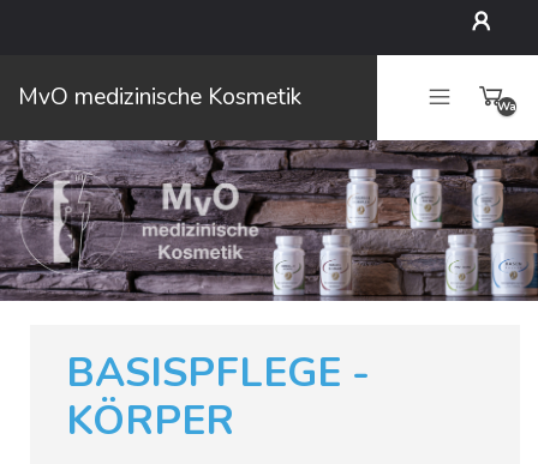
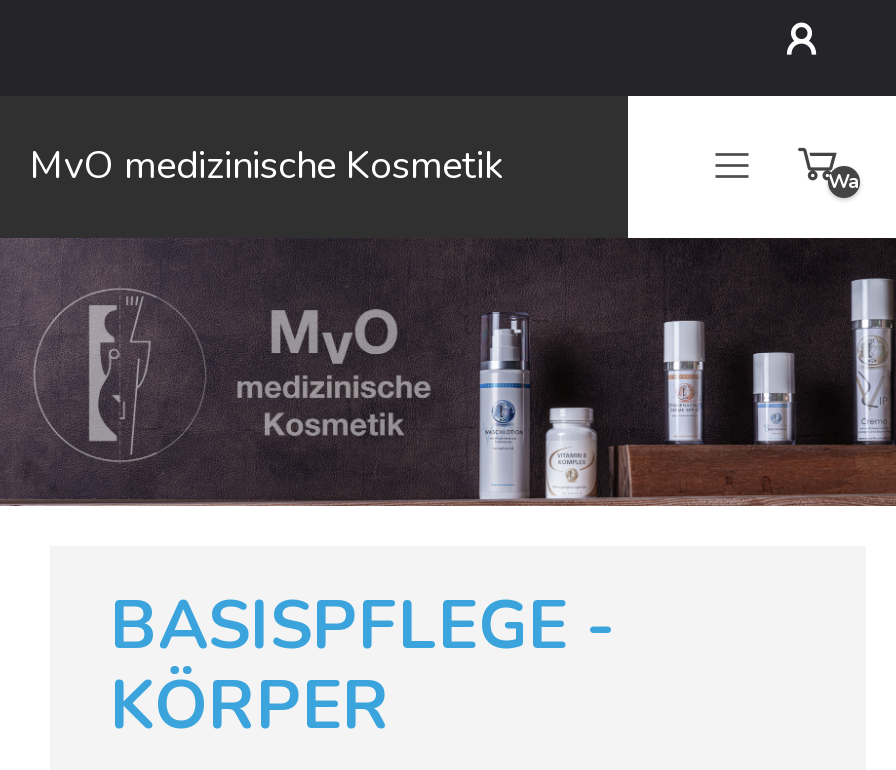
[4,139,534,302] [image] -> [6,236,890,508] [image]

